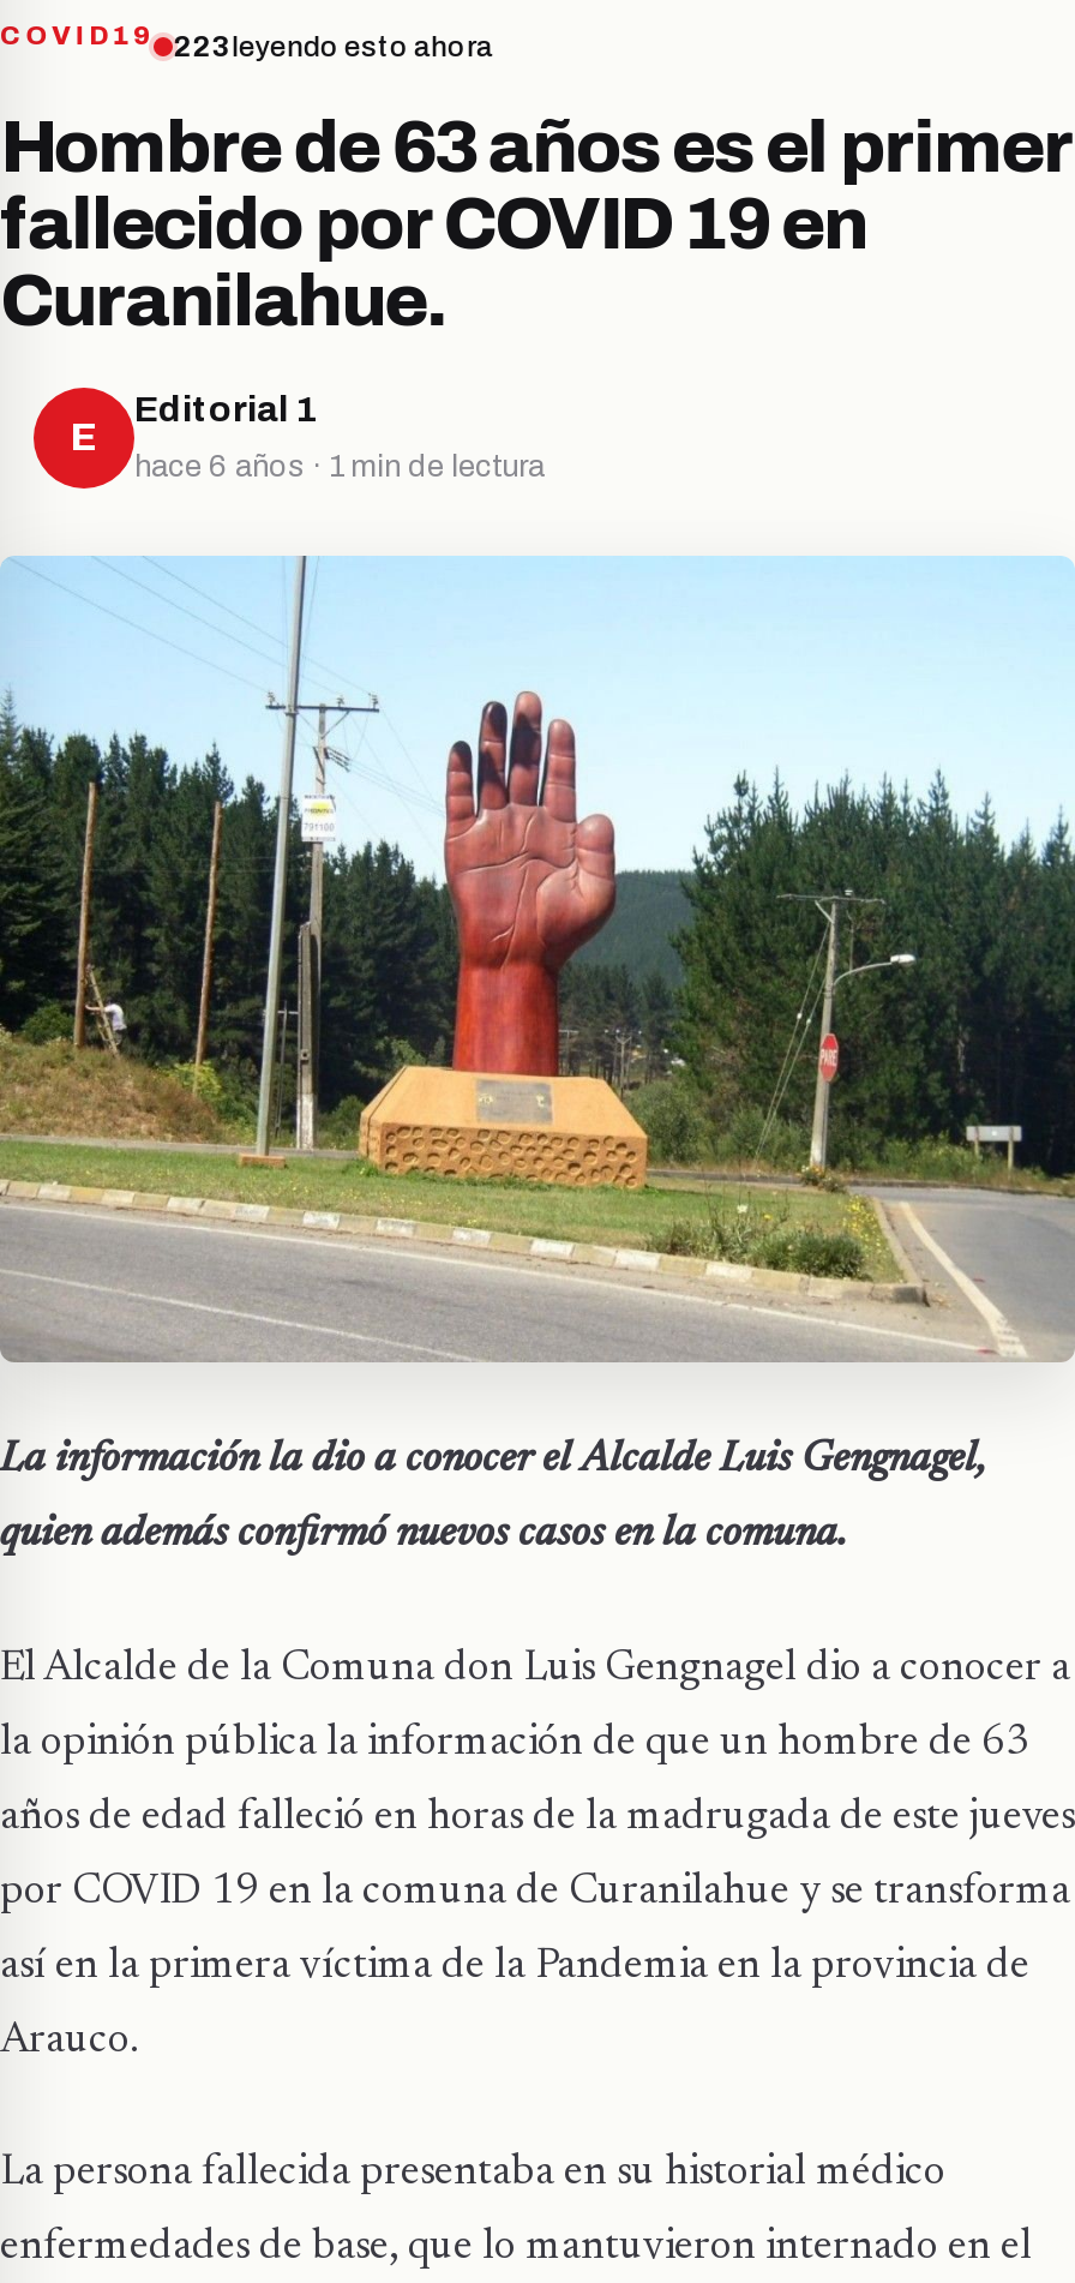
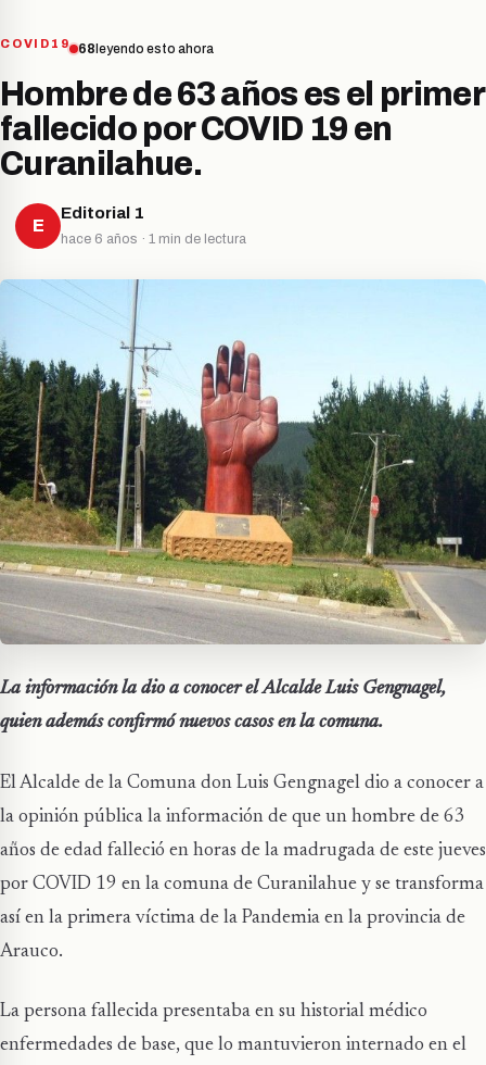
[173,30,493,64] 223 leyendo esto ahora -> [78,41,214,57] 68 leyendo esto ahora

